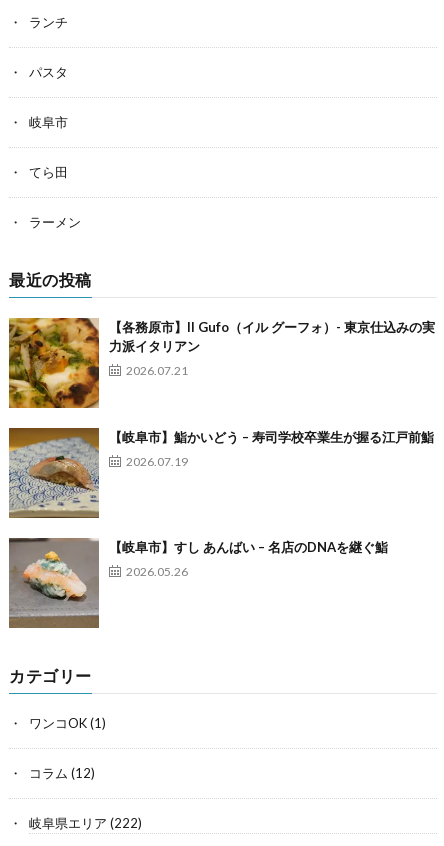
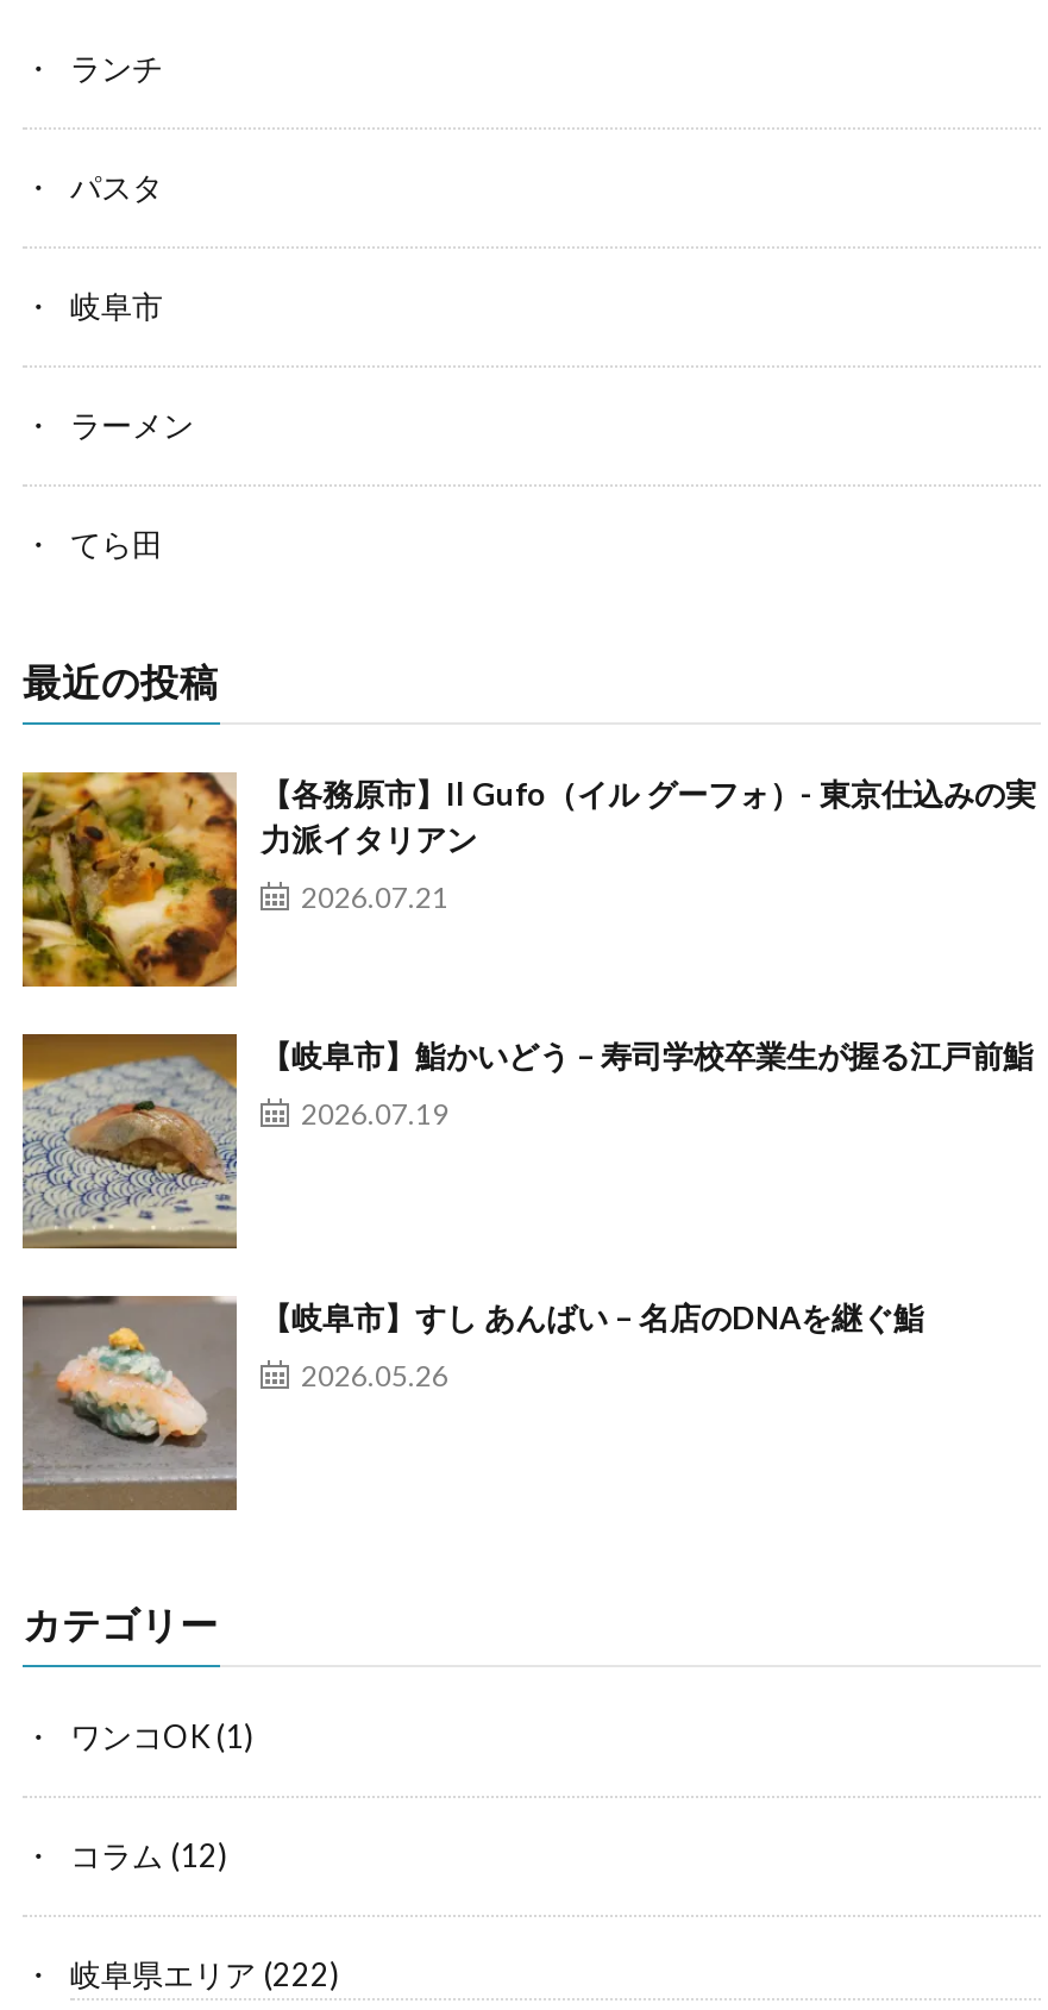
moved [29,164,68,180] -> [70,524,163,562]: てら田
moved [29,214,81,230] -> [70,405,194,443]: ラーメン

